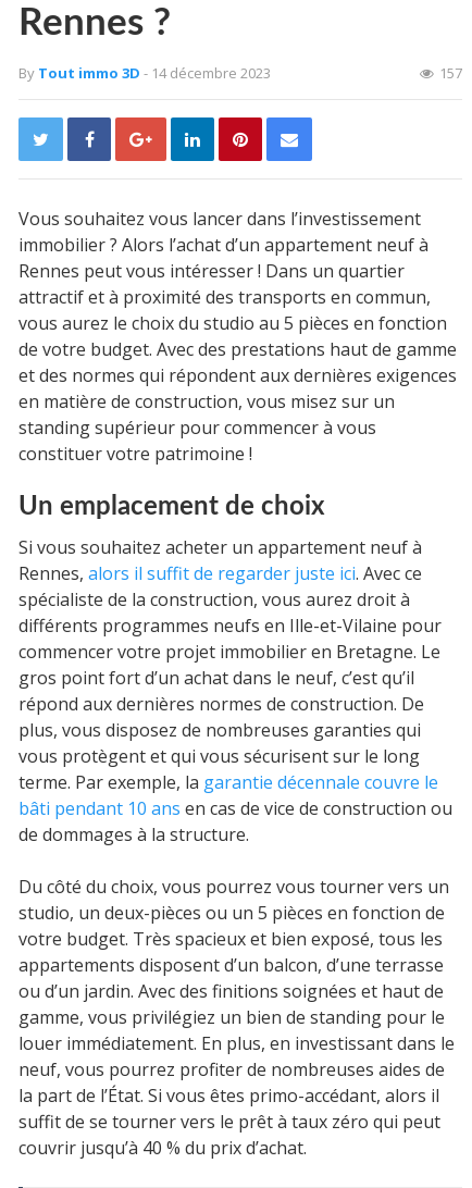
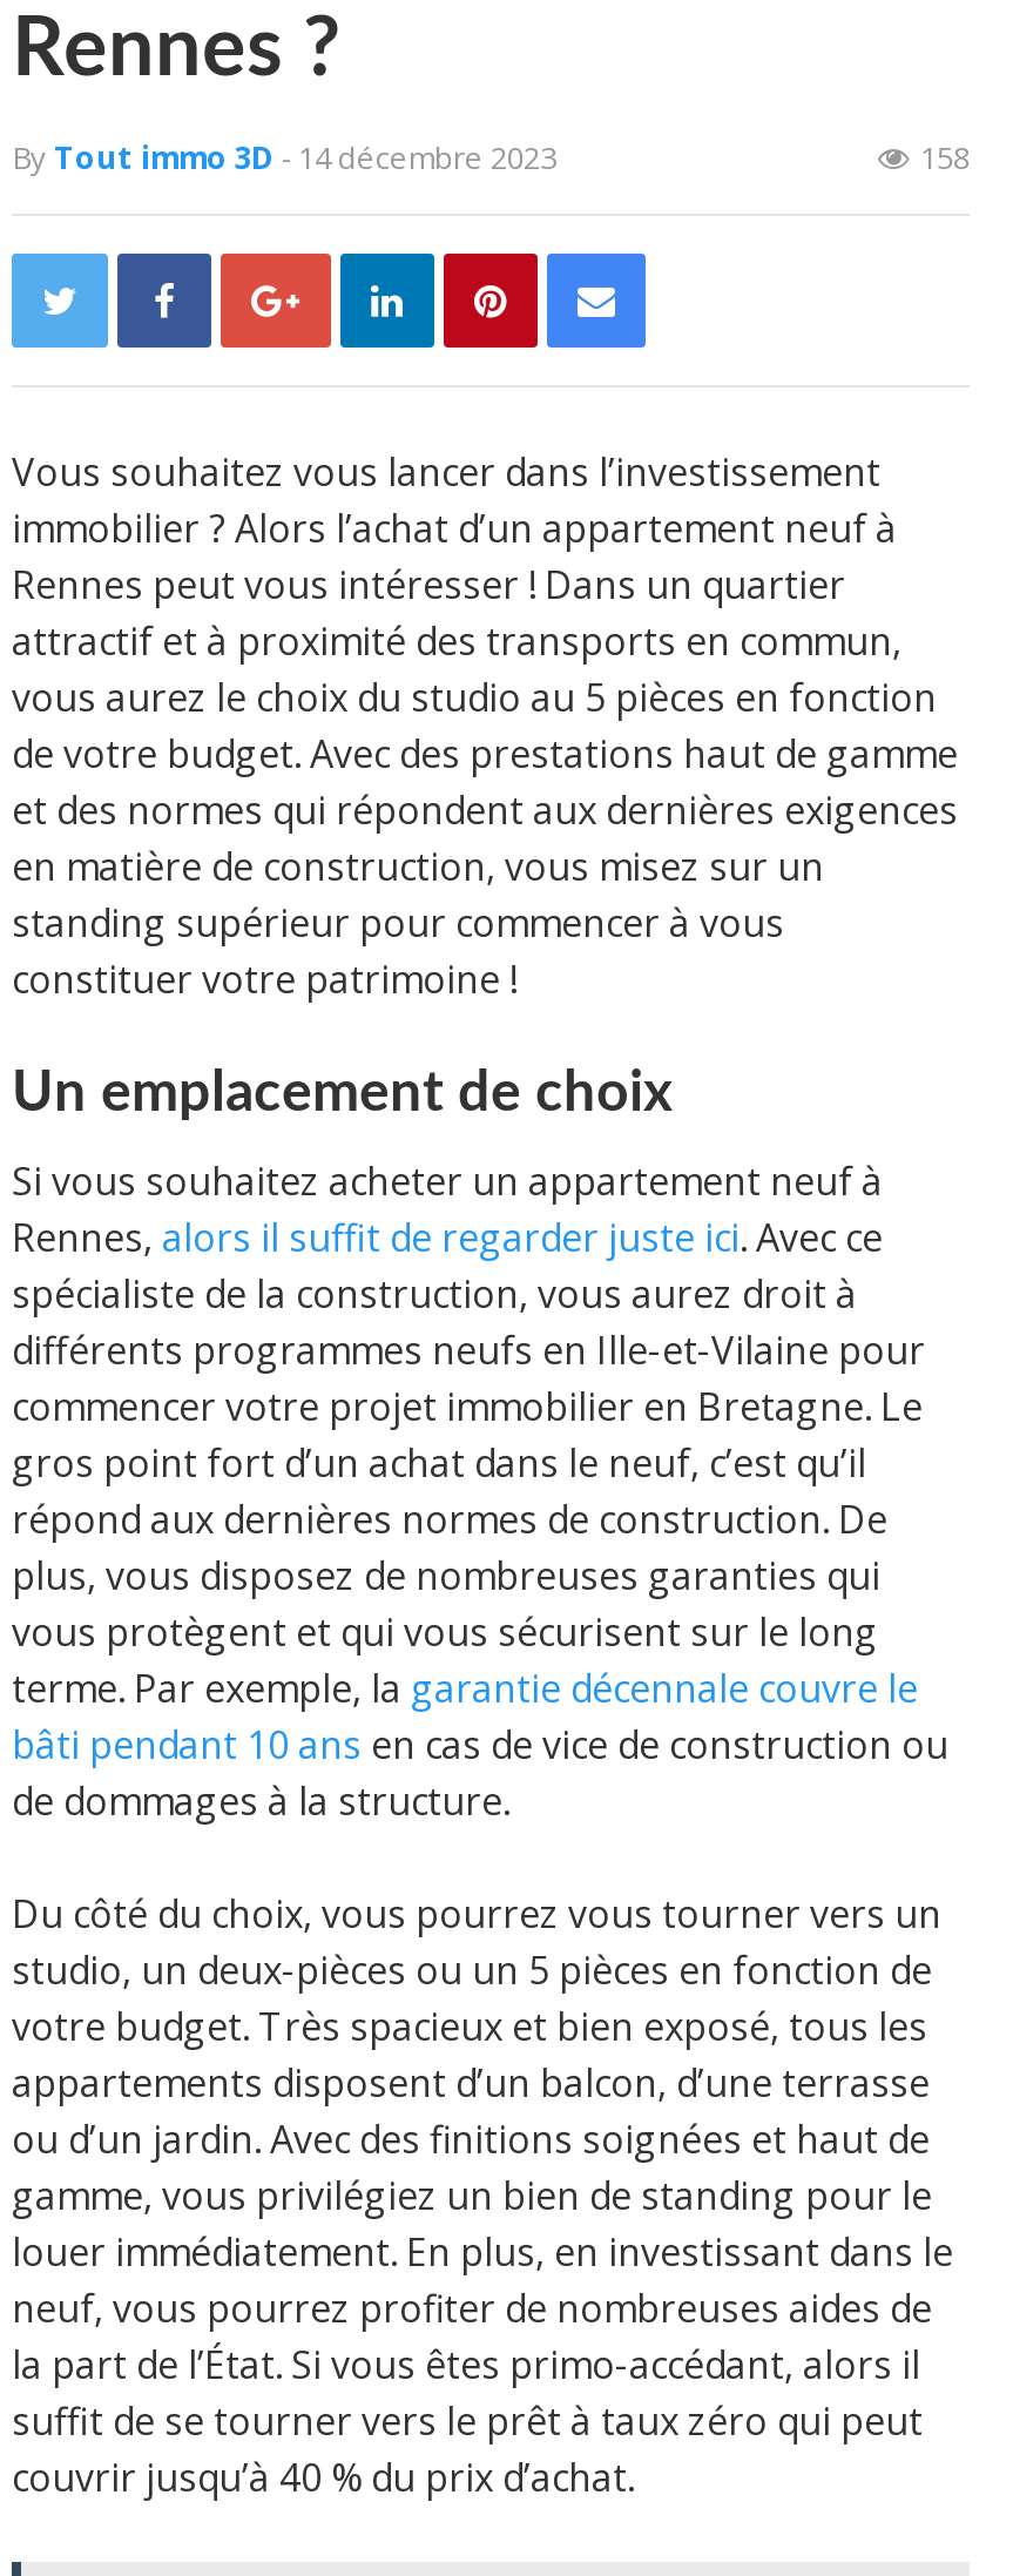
[439,63,462,83] 157 -> [920,136,970,178] 158

